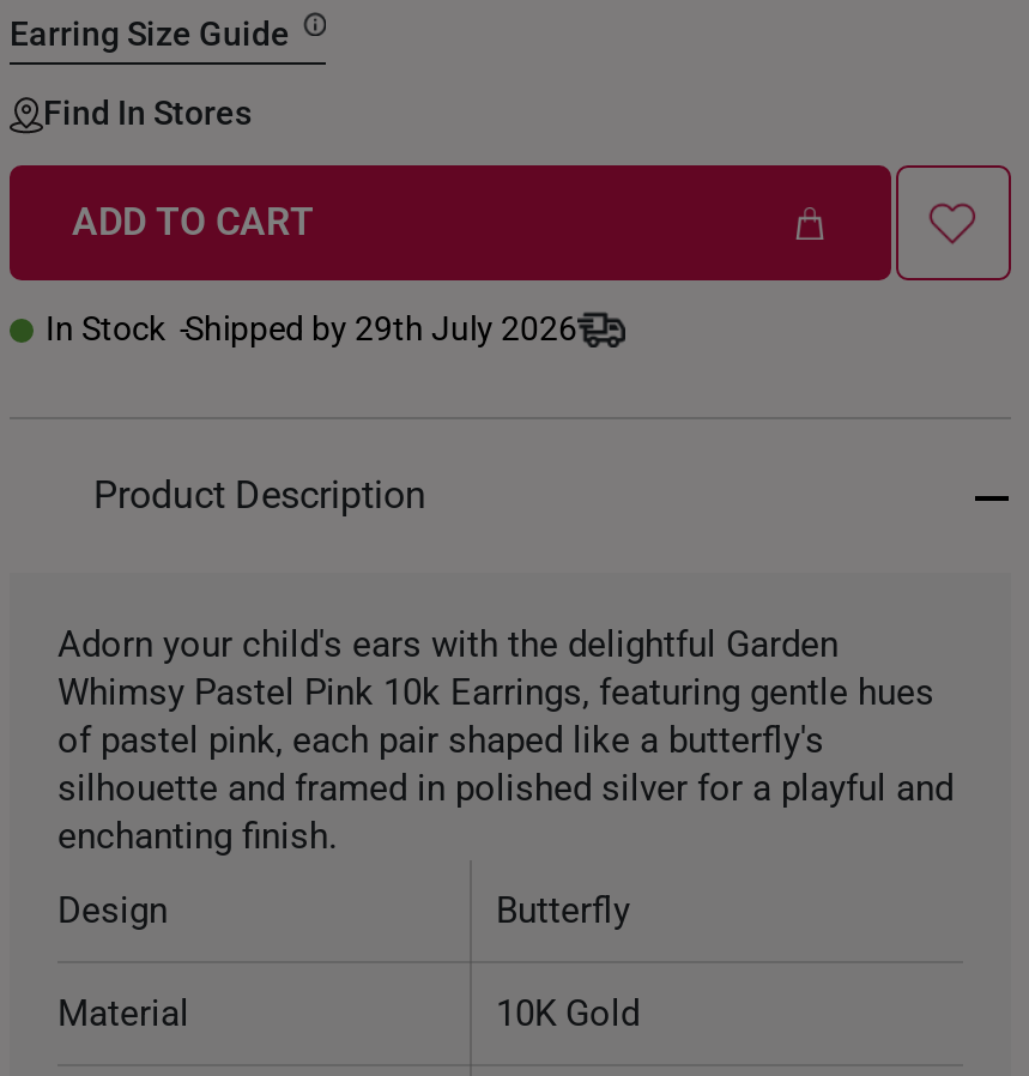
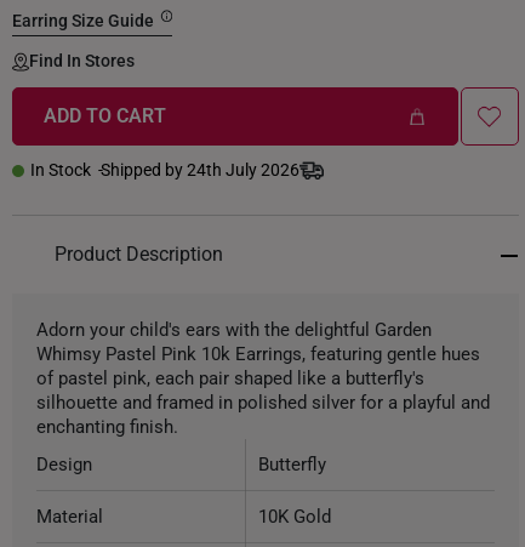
[46,309,577,347] In Stock Shipped by 29th July 2026 -> [30,160,299,180] In Stock Shipped by 24th July 2026

